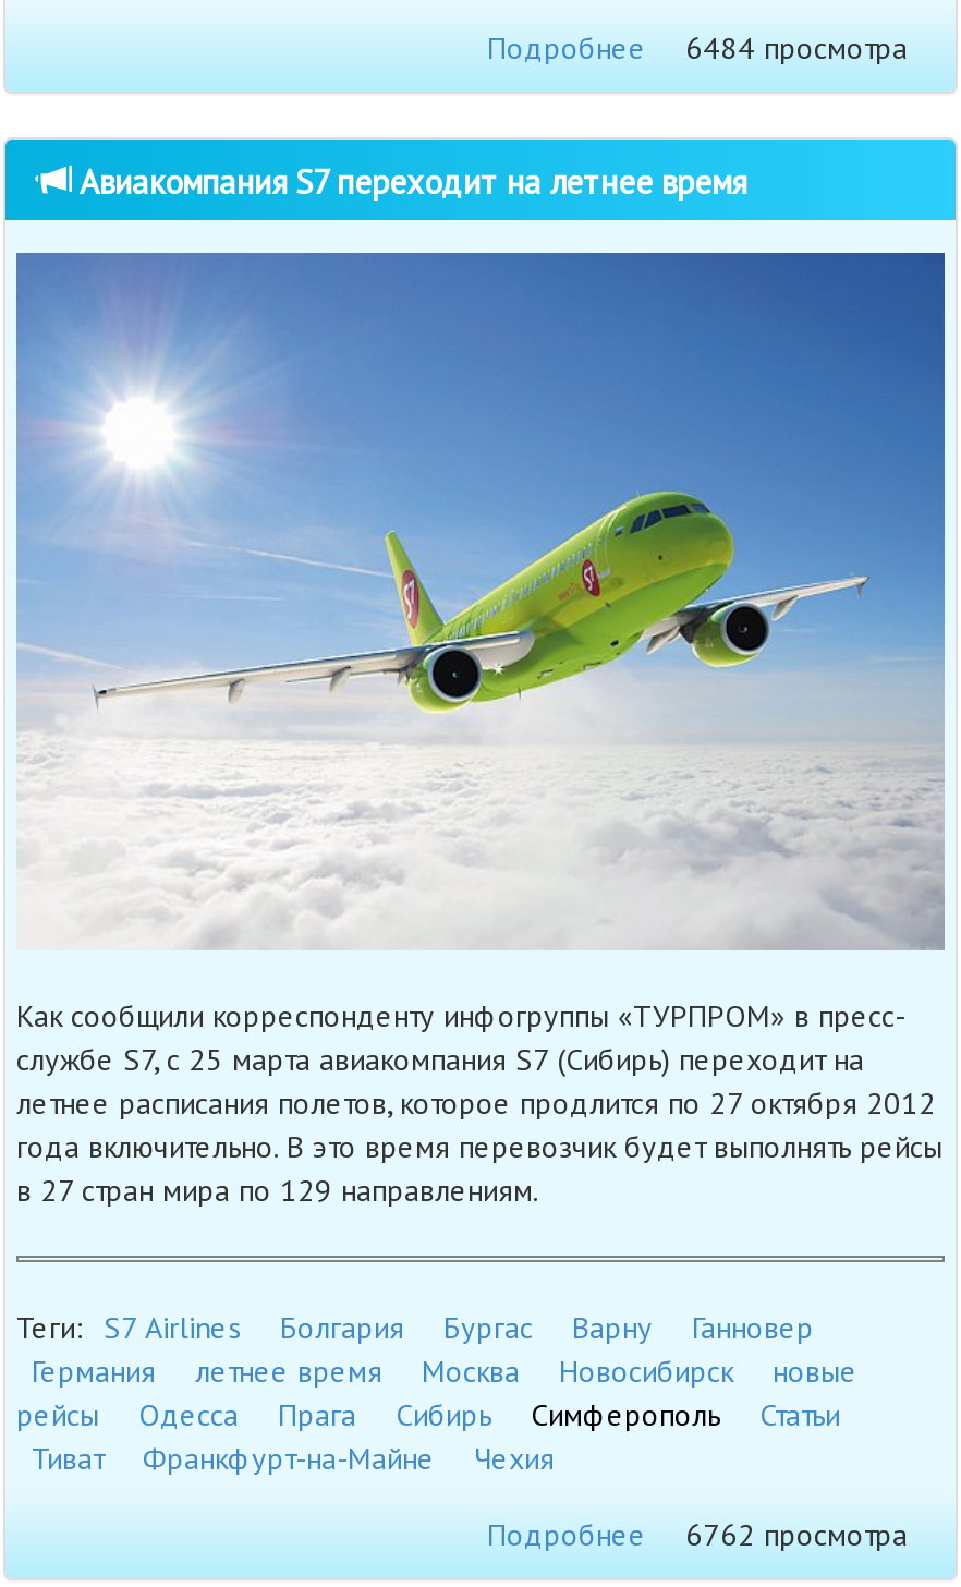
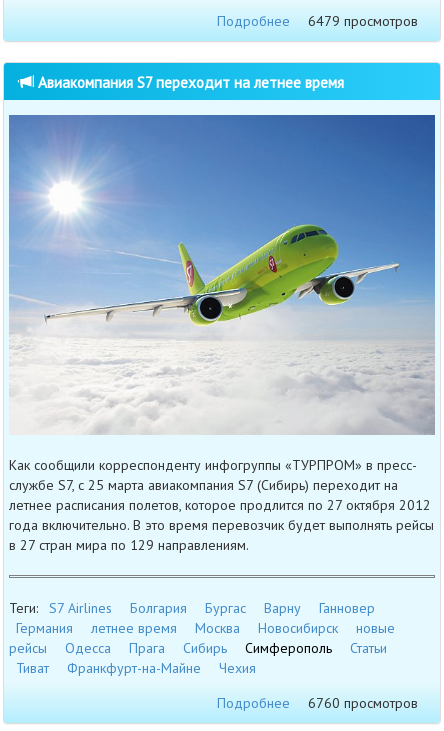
[487,29,908,68] Подробнее 6484 просмотра -> [217,12,418,30] Подробнее 6479 просмотров
[487,1515,908,1554] Подробнее 6762 просмотра -> [217,694,418,712] Подробнее 6760 просмотров

